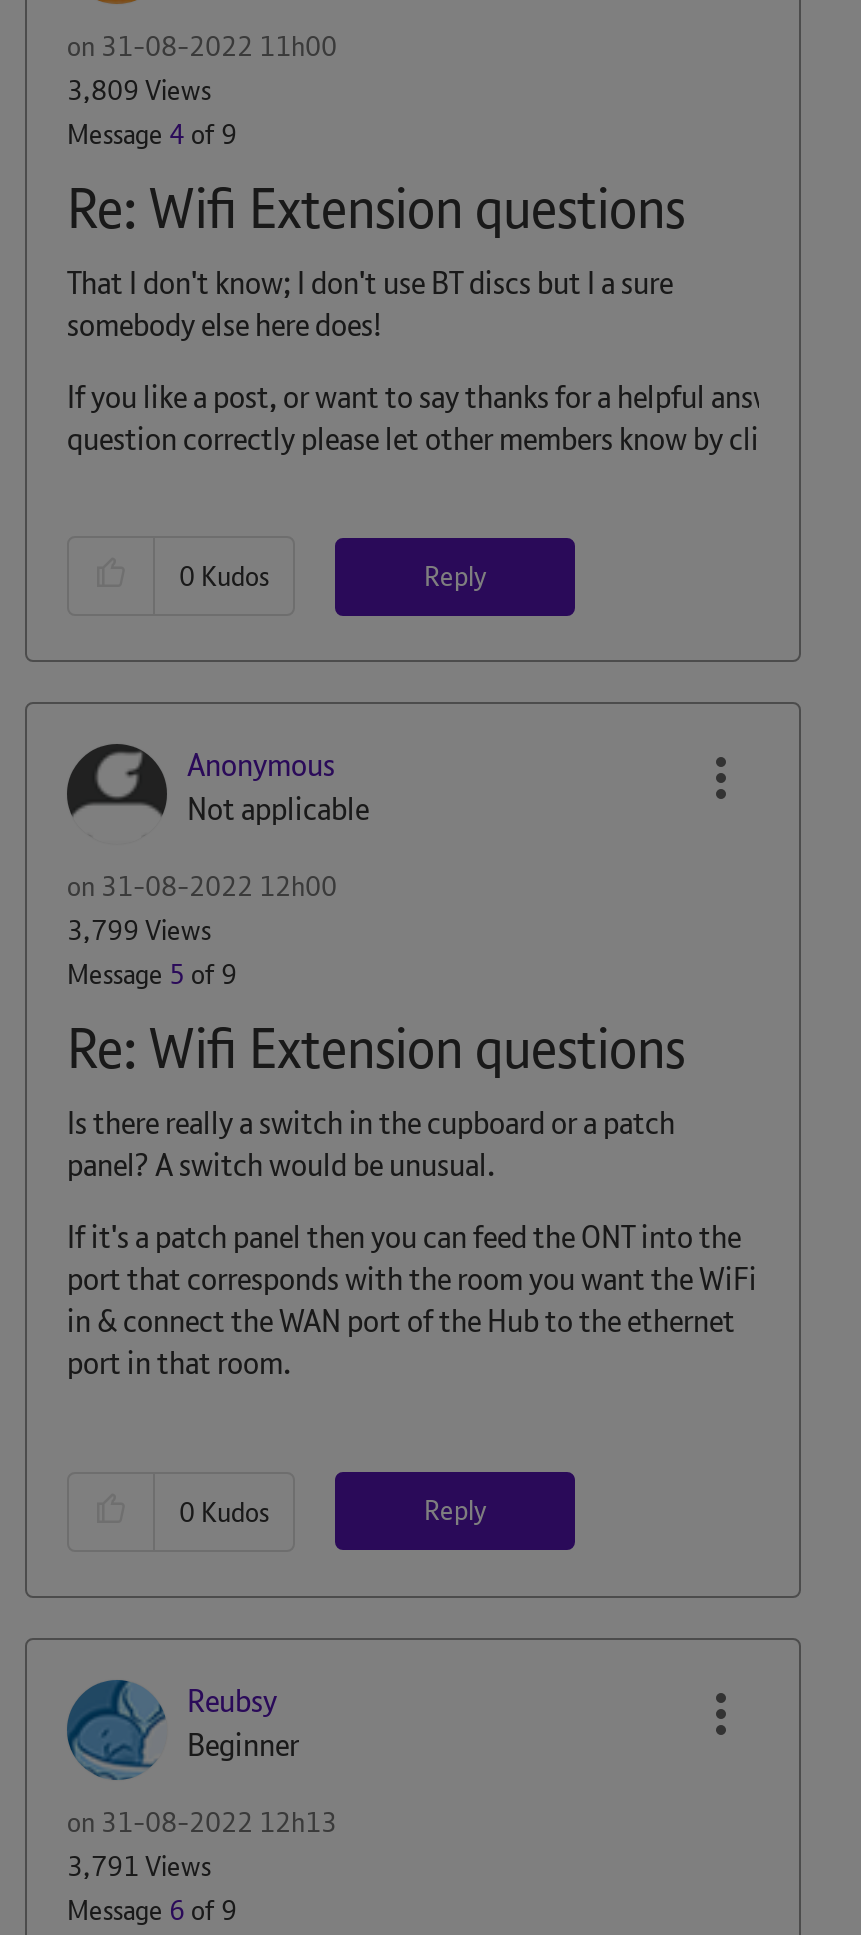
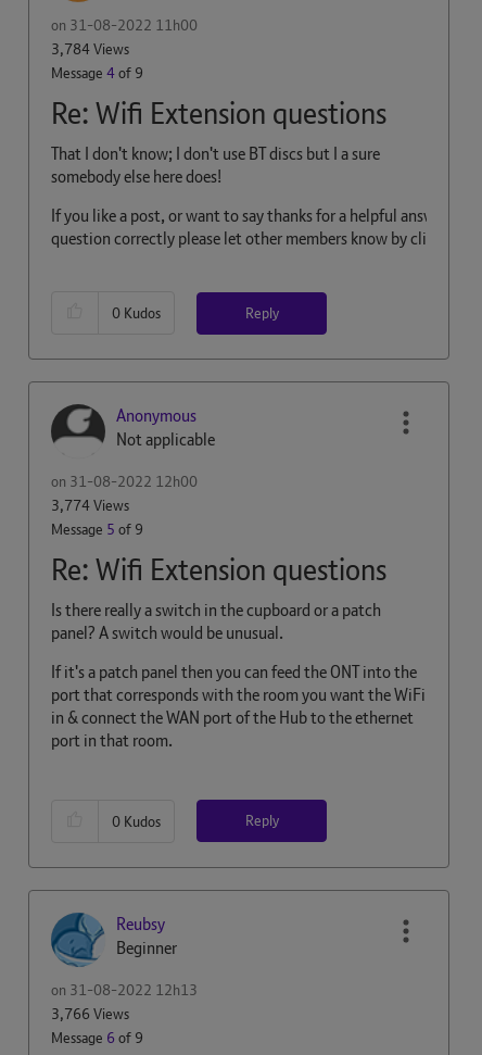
[67,71,211,107] 3,809 Views -> [51,39,129,58] 3,784 Views
[67,912,211,948] 3,799 Views -> [51,495,129,515] 3,774 Views
[67,1847,211,1883] 3,791 Views -> [51,1003,129,1023] 3,766 Views

